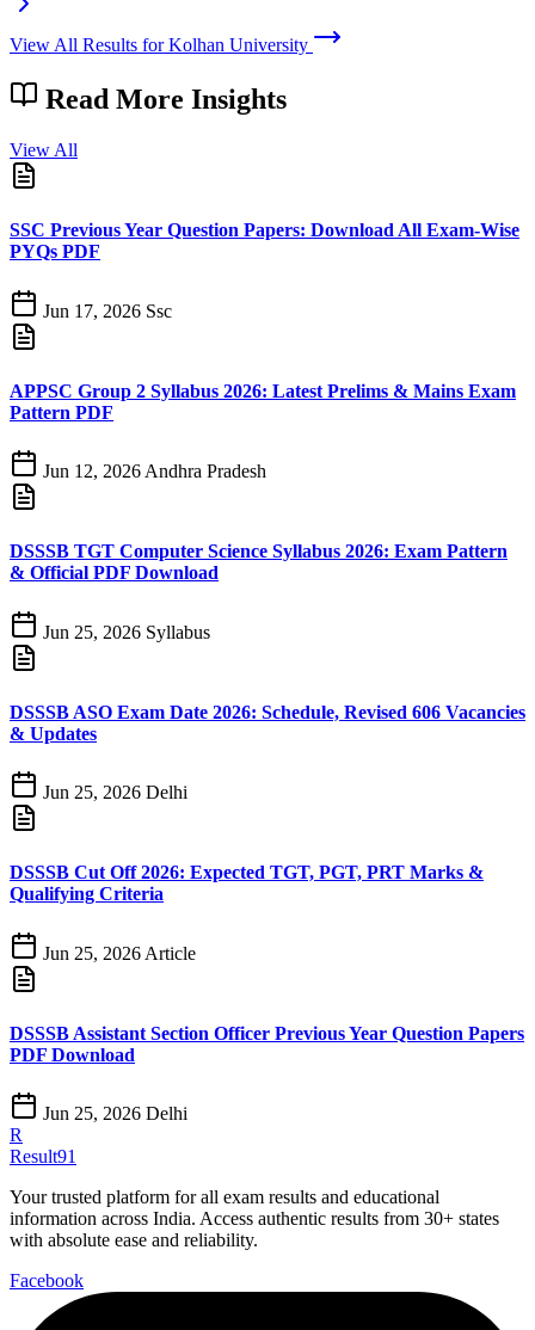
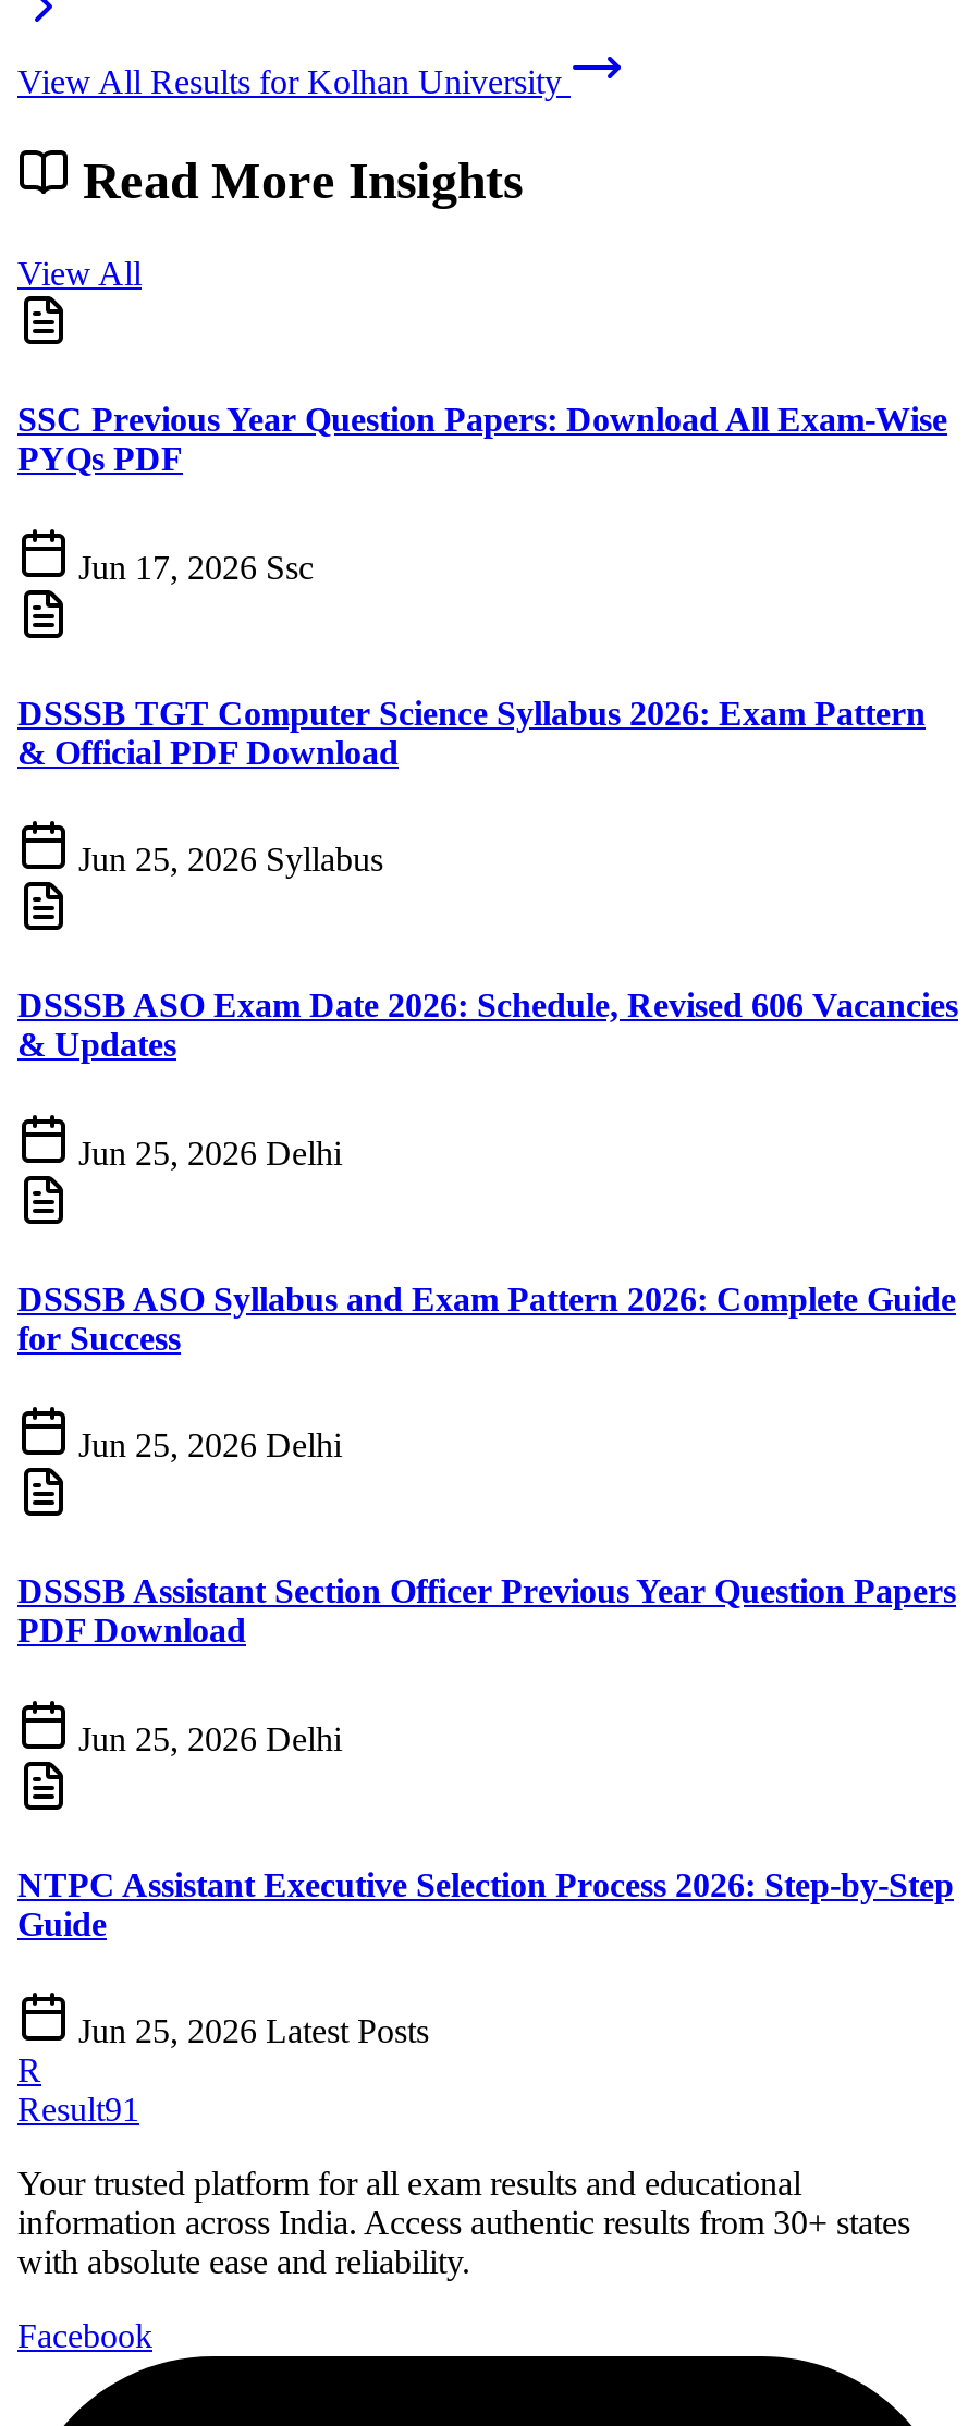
[10,381,516,481] APPSC Group 2 Syllabus 2026: Latest Prelims & Mains Exam | Pattern PDF | Jun 12, 2026 Andhra Pradesh -> none
moved [10,541,525,803] -> [17,694,958,1171]: DSSSB TGT Computer Science Syllabus 2026: Exam Pattern | & Official PDF Download | Jun 25, 2026 Syllabus | DSSSB ASO Exam Date 2026: Schedule, Revised 606 Vacancies | & Updates | Jun 25, 2026 Delhi
[10,863,484,904] DSSSB Cut Off 2026: Expected TGT, PGT, PRT Marks & | Qualifying Criteria -> [17,1281,956,1357] DSSSB ASO Syllabus and Exam Pattern 2026: Complete Guide | for Success
[38,943,196,963] Jun 25, 2026 Article -> [70,1427,342,1464] Jun 25, 2026 Delhi
moved [10,1023,524,1124] -> [17,1573,956,1757]: DSSSB Assistant Section Officer Previous Year Question Papers | PDF Download | Jun 25, 2026 Delhi
none -> [17,1866,954,2050] NTPC Assistant Executive Selection Process 2026: Step-by-Step | Guide | Jun 25, 2026 Latest Posts

